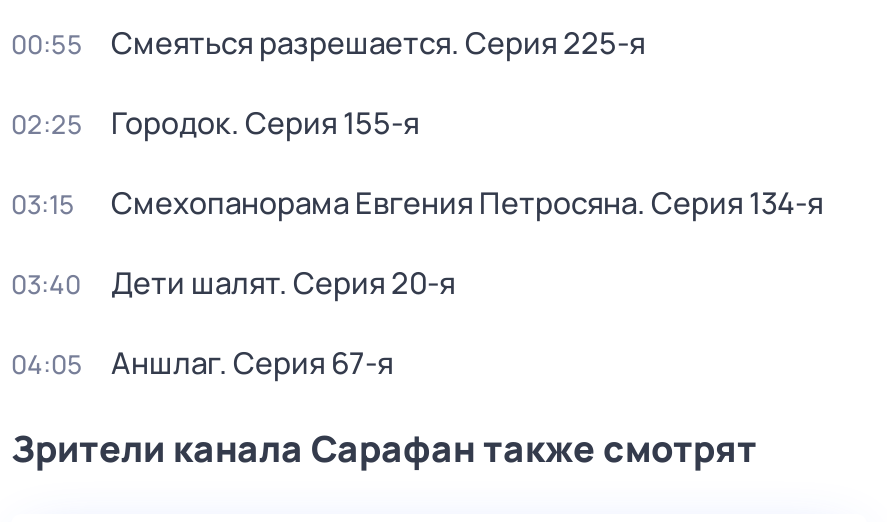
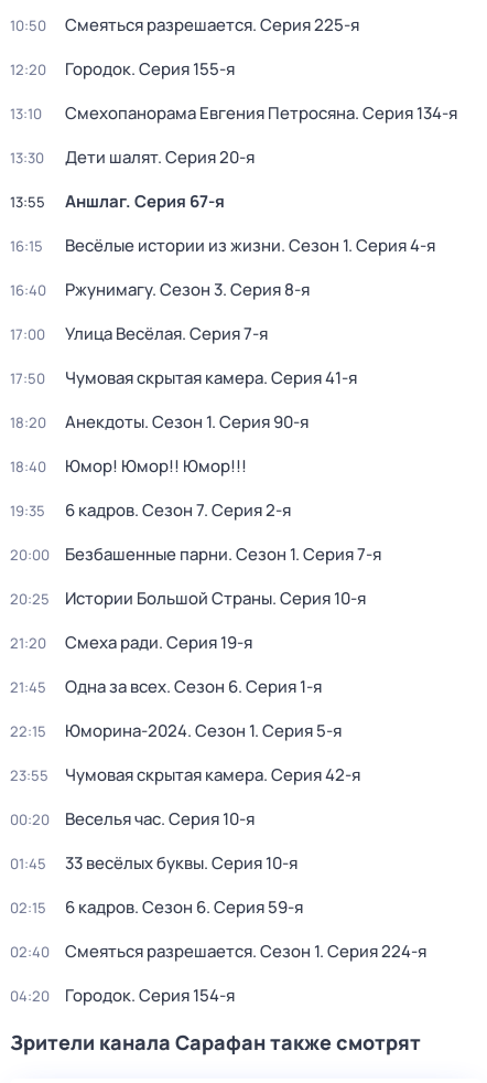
[11,22,645,64] 00:55 Смеяться разрешается. Серия 225-я -> [10,13,359,36] 10:50 Смеяться разрешается. Серия 225-я
[11,102,419,144] 02:25 Городок. Серия 155-я -> [10,57,235,81] 12:20 Городок. Серия 155-я
[11,182,823,224] 03:15 Смехопанорама Евгения Петросяна. Серия 134-я -> [10,101,457,125] 13:10 Смехопанорама Евгения Петросяна. Серия 134-я
[11,262,455,304] 03:40 Дети шалят. Серия 20-я -> [10,146,255,169] 13:30 Дети шалят. Серия 20-я
[11,342,393,384] 04:05 Аншлаг. Серия 67-я -> [10,190,225,213] 13:55 Аншлаг. Серия 67-я
none -> [10,234,435,1007] 16:15 | Весёлые истории из жизни. Сезон 1. Серия 4-я | 16:40 | Ржунимагу. Сезон 3. Серия 8-я | 17:00 | Улица Весёлая. Серия 7-я | 17:50 | Чумовая скрытая камера. Серия 41-я | 18:20 | Анекдоты. Сезон 1. Серия 90-я | 18:40 | Юмор! Юмор!! Юмор!!! | 19:35 | 6 кадров. Сезон 7. Серия 2-я | 20:00 | Безбашенные парни. Сезон 1. Серия 7-я | 20:25 | Истории Большой Страны. Серия 10-я | 21:20 | Смеха ради. Серия 19-я | 21:45 | Одна за всех. Сезон 6. Серия 1-я | 22:15 | Юморина-2024. Сезон 1. Серия 5-я | 23:55 | Чумовая скрытая камера. Серия 42-я | 00:20 | Веселья час. Серия 10-я | 01:45 | 33 весёлых буквы. Серия 10-я | 02:15 | 6 кадров. Сезон 6. Серия 59-я | 02:40 | Смеяться разрешается. Сезон 1. Серия 224-я | 04:20 | Городок. Серия 154-я

